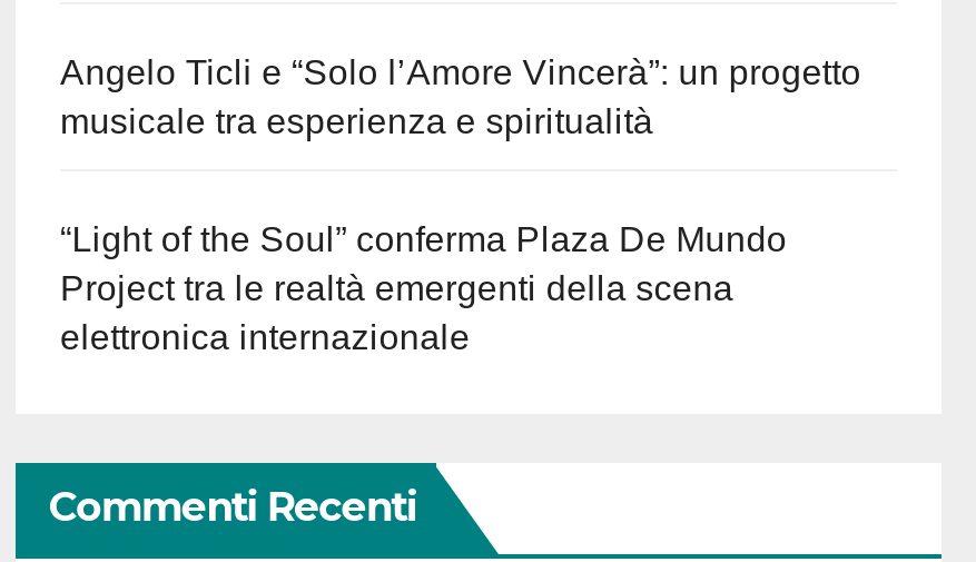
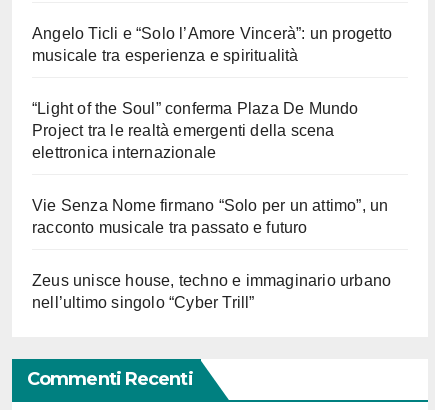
none -> [32,197,391,311] Vie Senza Nome firmano “Solo per un attimo”, un | racconto musicale tra passato e futuro | Zeus unisce house, techno e immaginario urbano | nell’ultimo singolo “Cyber Trill”

